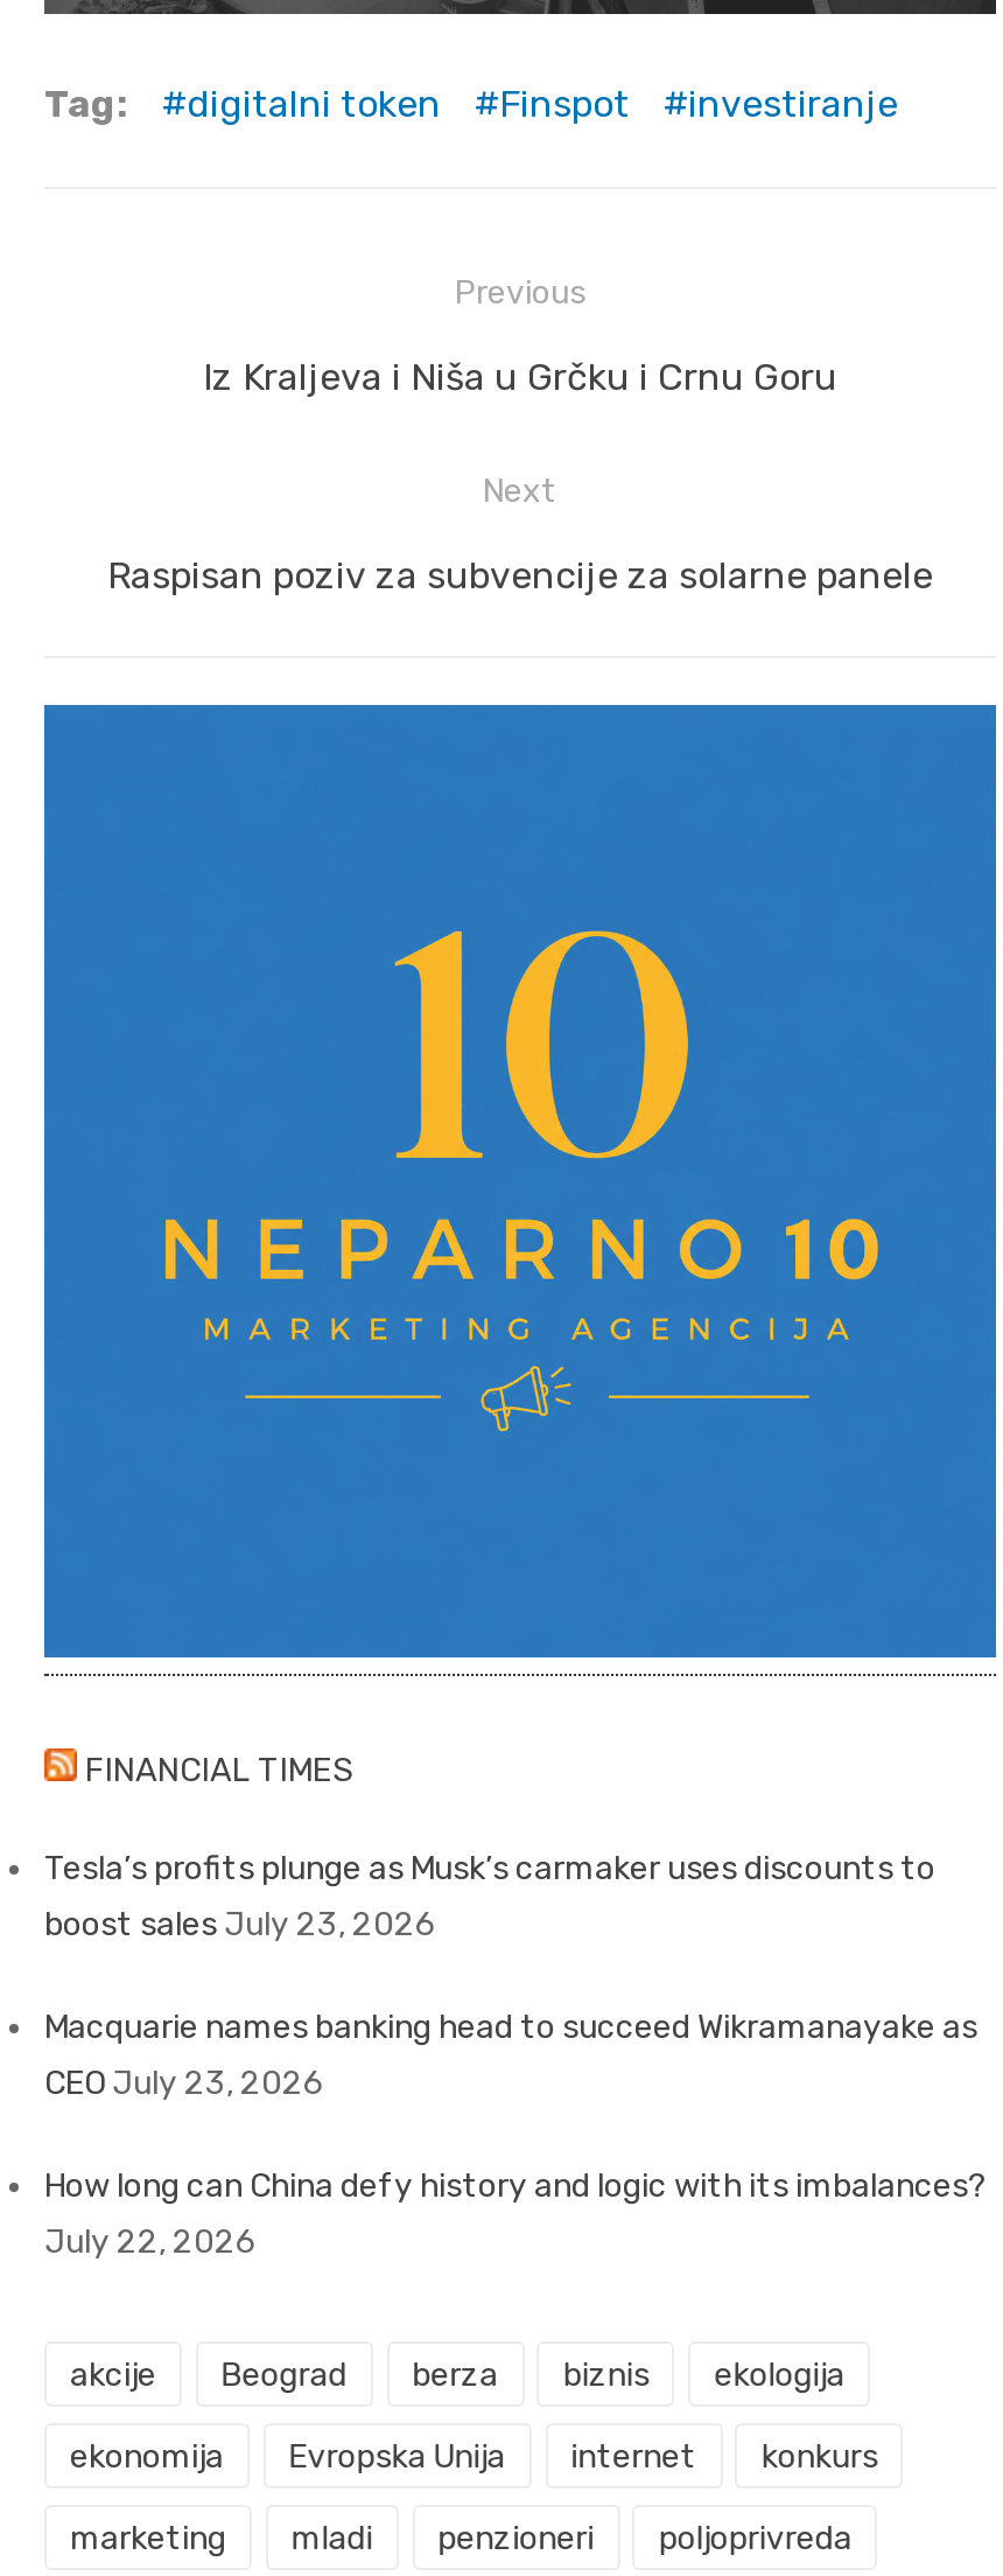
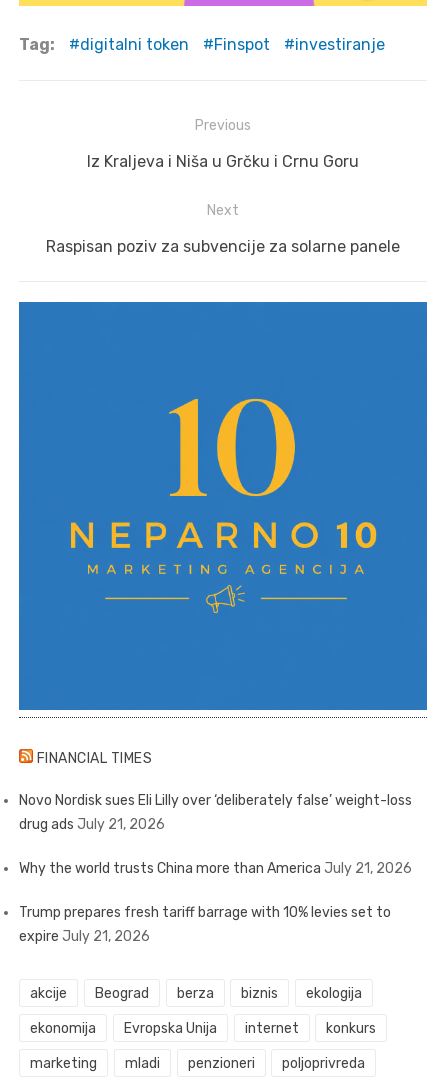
[44,1848,935,1943] Tesla’s profits plunge as Musk’s carmaker uses discounts to | boost sales July 23, 2026 -> [19,791,412,832] Novo Nordisk sues Eli Lilly over ‘deliberately false’ weight-loss | drug ads July 21, 2026
[44,2006,977,2102] Macquarie names banking head to succeed Wikramanayake as | CEO July 23, 2026 -> [19,859,412,876] Why the world trusts China more than America July 21, 2026
[44,2165,987,2261] How long can China defy history and logic with its imbalances? | July 22, 2026 -> [19,903,391,944] Trump prepares fresh tariff barrage with 10% levies set to | expire July 21, 2026

